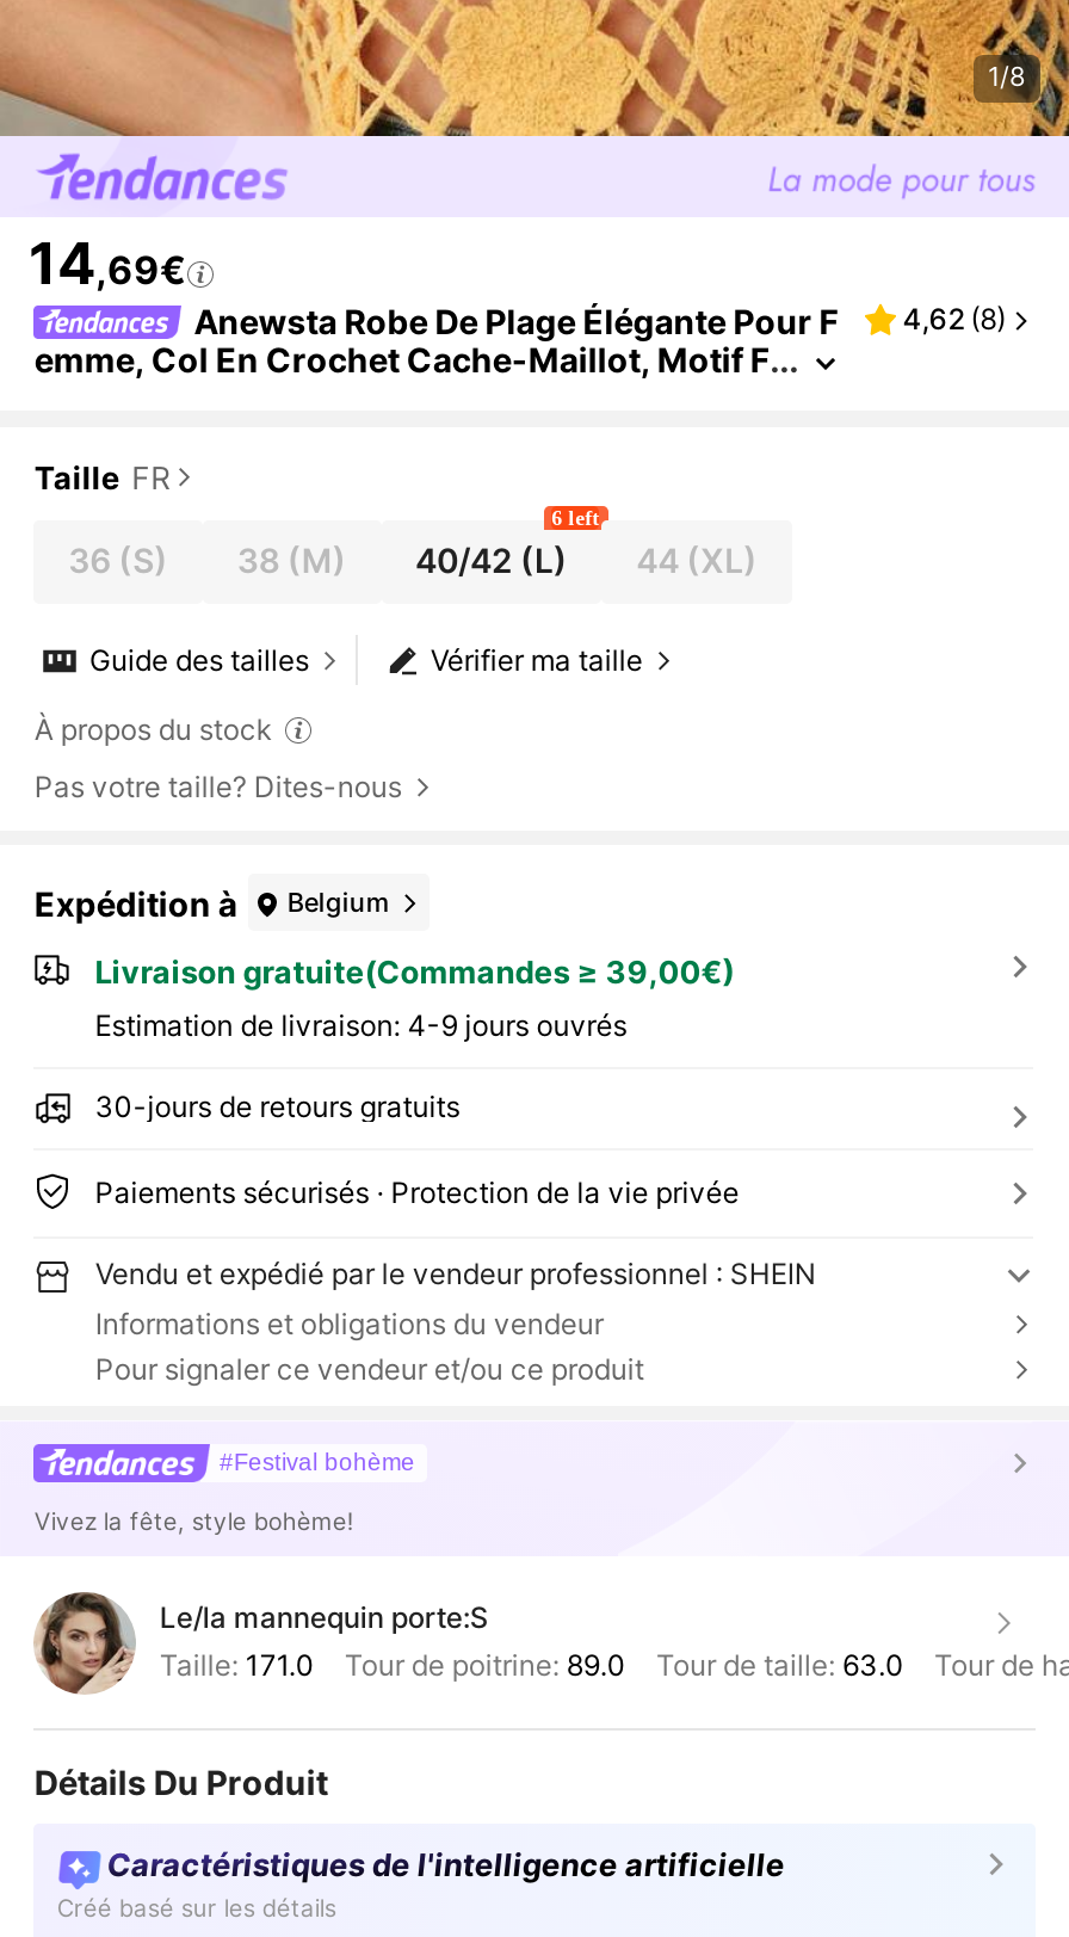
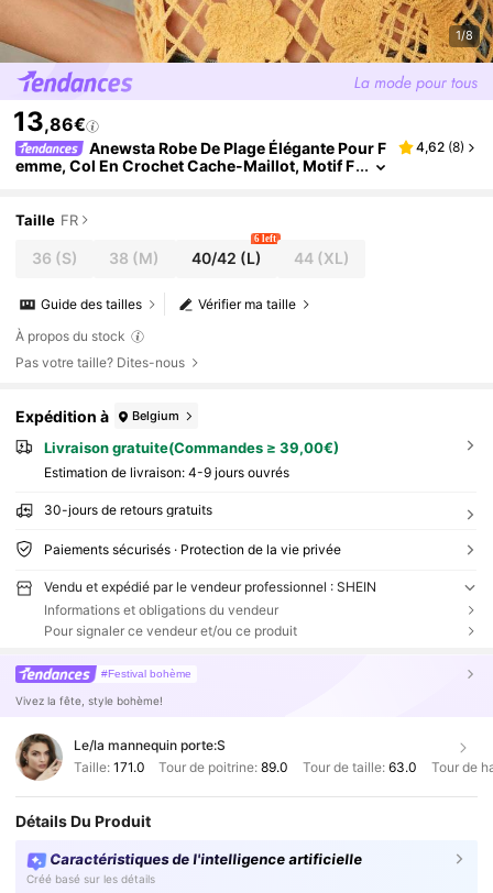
[29,228,186,297] 14,69€ -> [13,105,86,137] 13,86€

